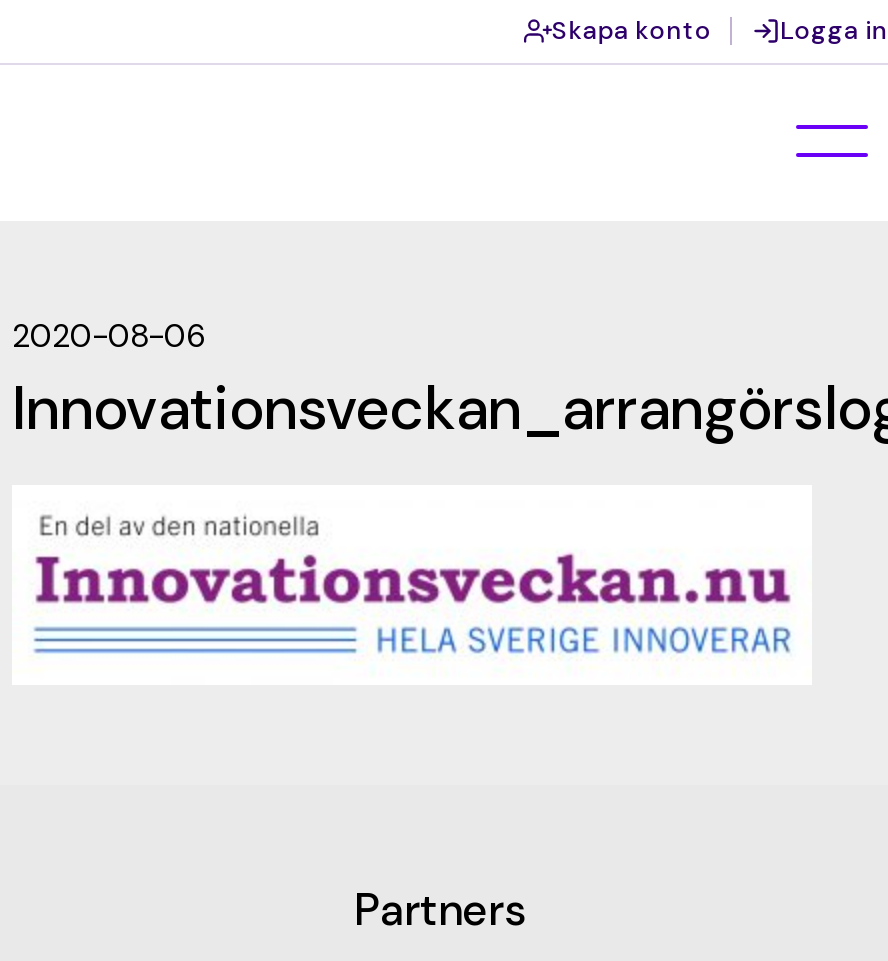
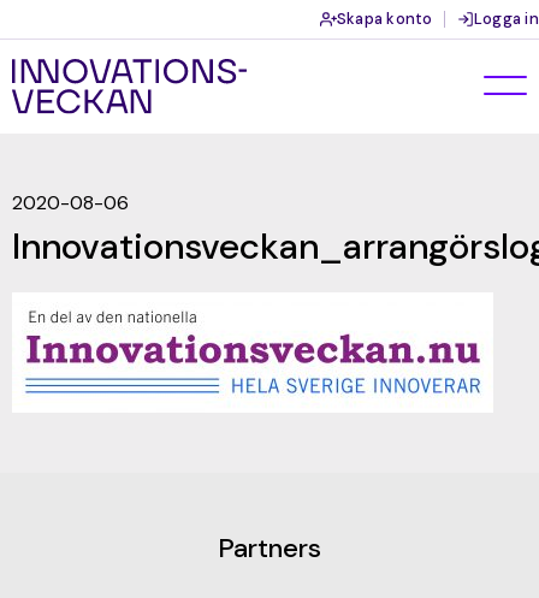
none -> [11,58,248,116] [image]

